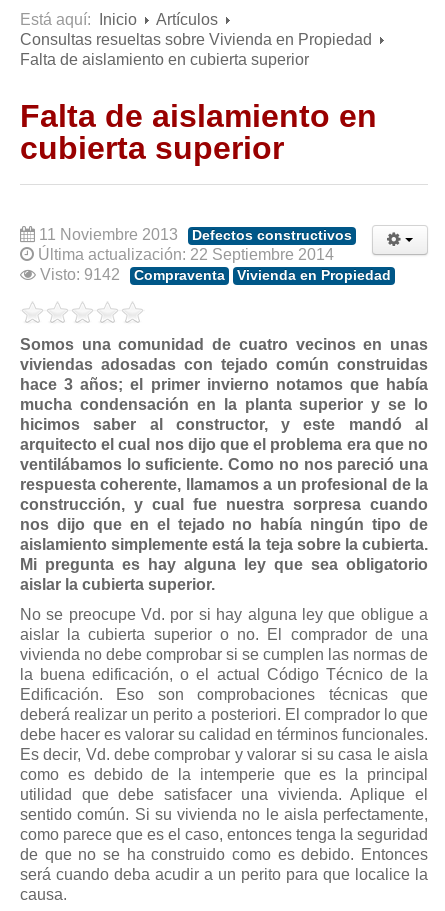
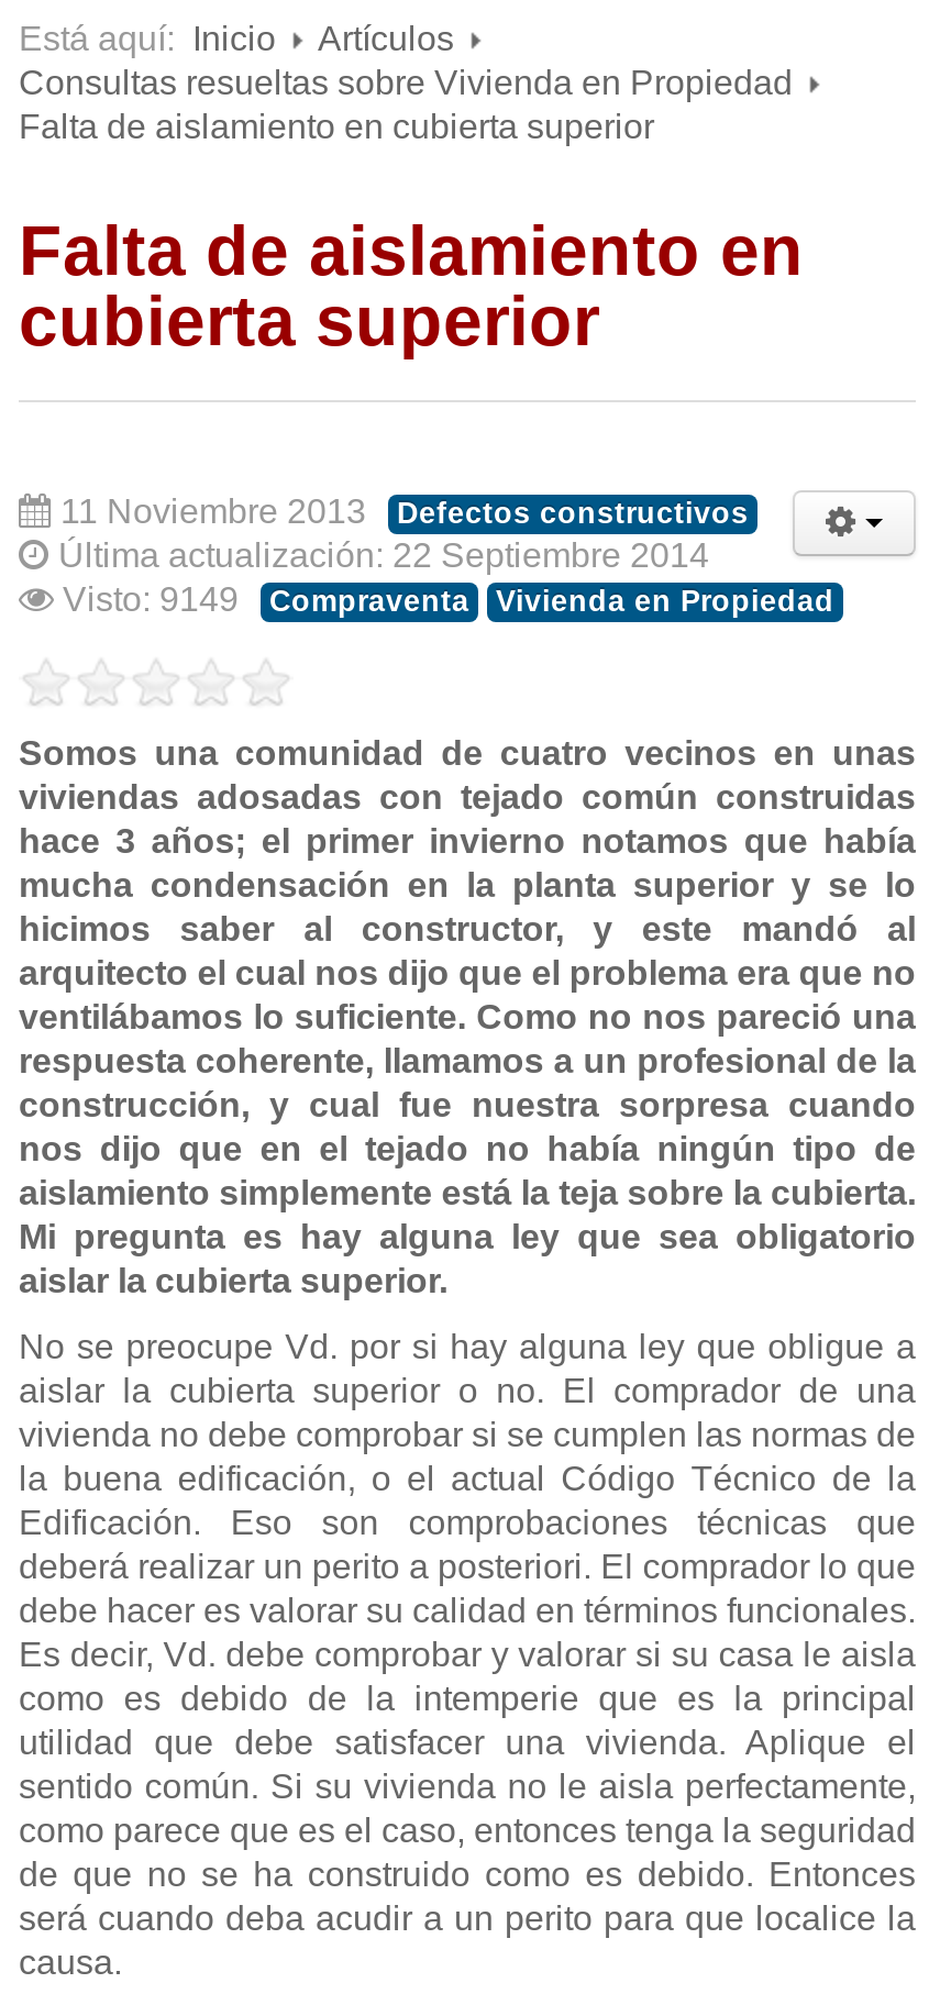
[40,266,391,283] Visto: 9142 Compraventa Vivienda en Propiedad -> [63,580,834,618] Visto: 9149 Compraventa Vivienda en Propiedad

